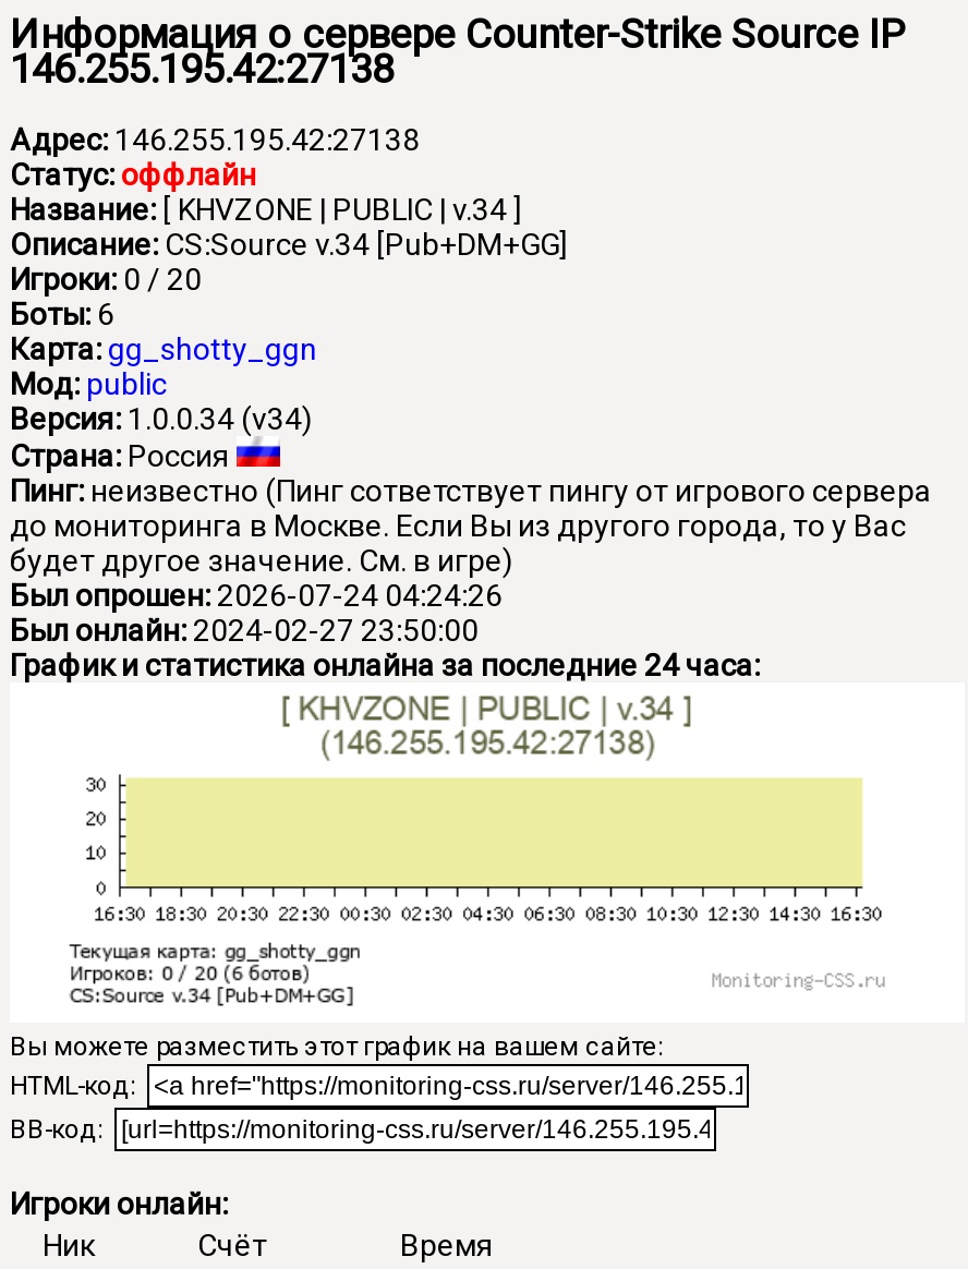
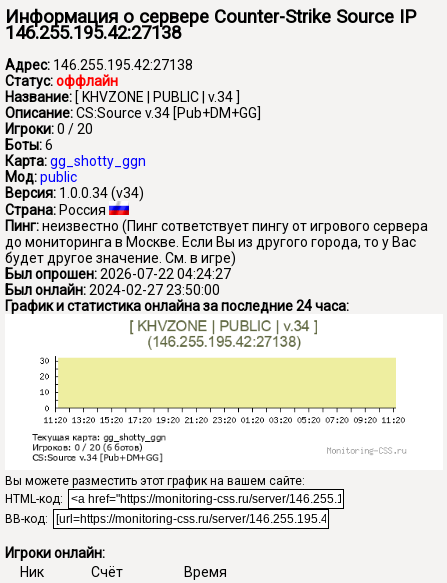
[10,578,503,613] Был опрошен: 2026-07-24 04:24:26 -> [5,266,231,282] Был опрошен: 2026-07-22 04:24:27

